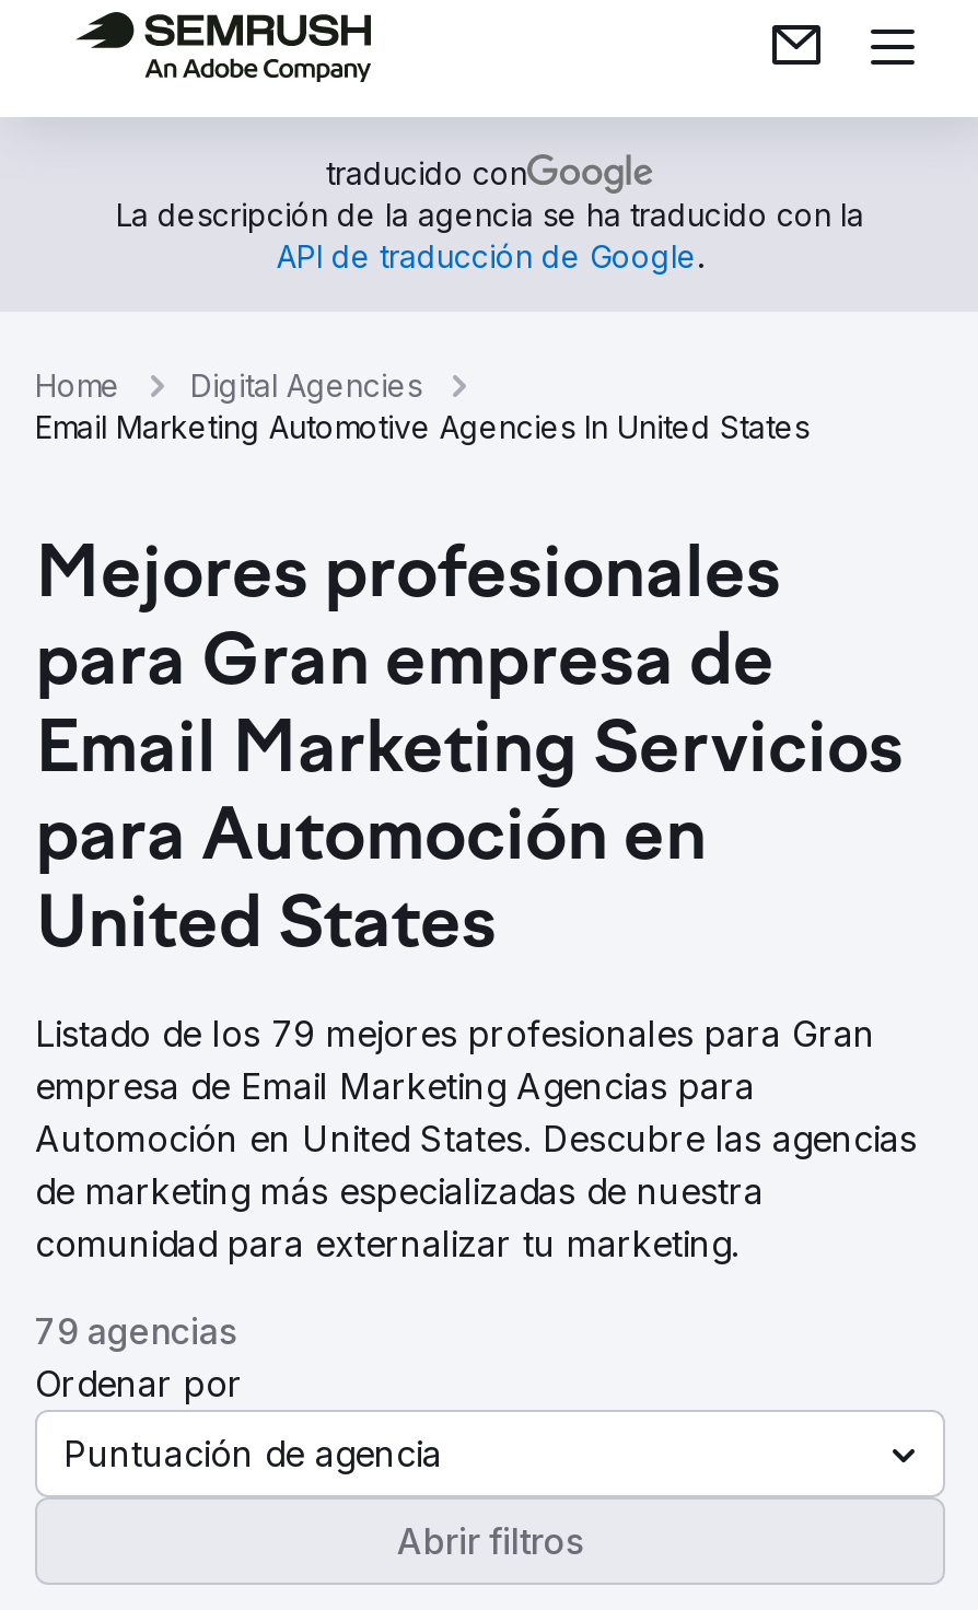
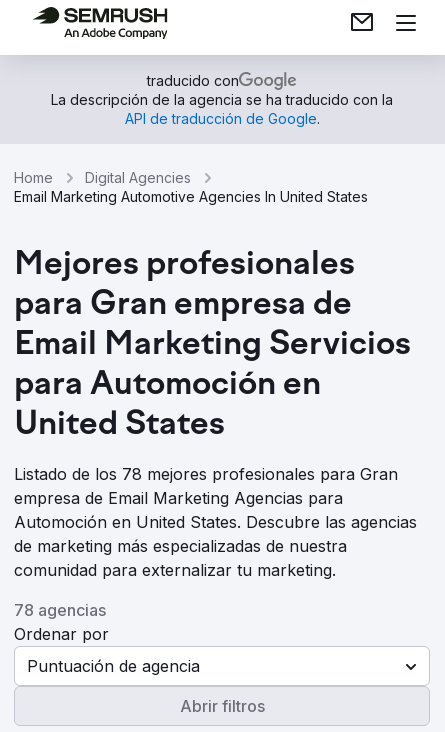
[35,1012,875,1055] Listado de los 79 mejores profesionales para Gran -> [14,464,398,484] Listado de los 78 mejores profesionales para Gran
[35,1309,236,1353] 79 agencias -> [14,600,106,620] 78 agencias

